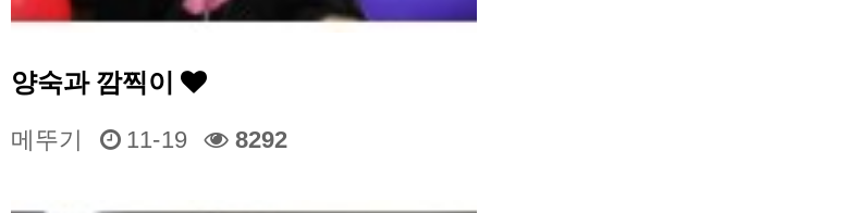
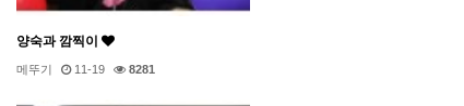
[11,126,287,152] 메뚜기 11-19 8292 -> [16,63,155,76] 메뚜기 11-19 8281

